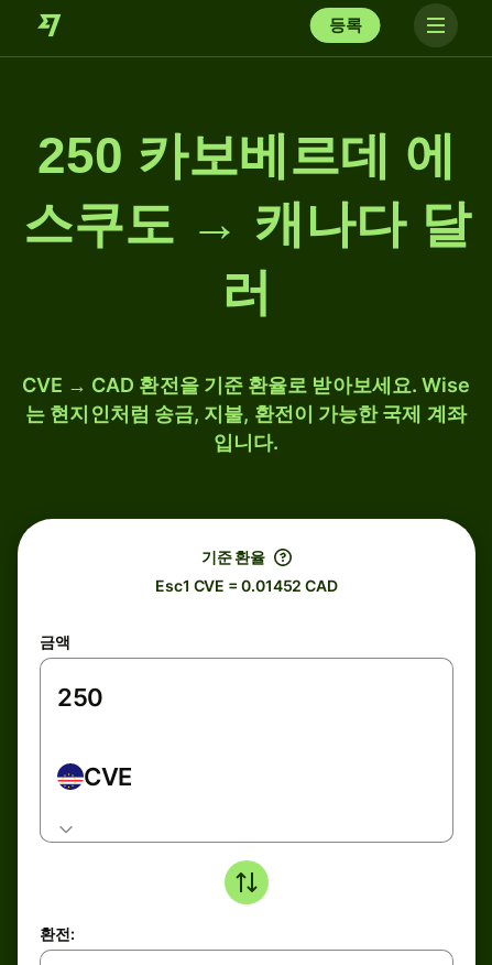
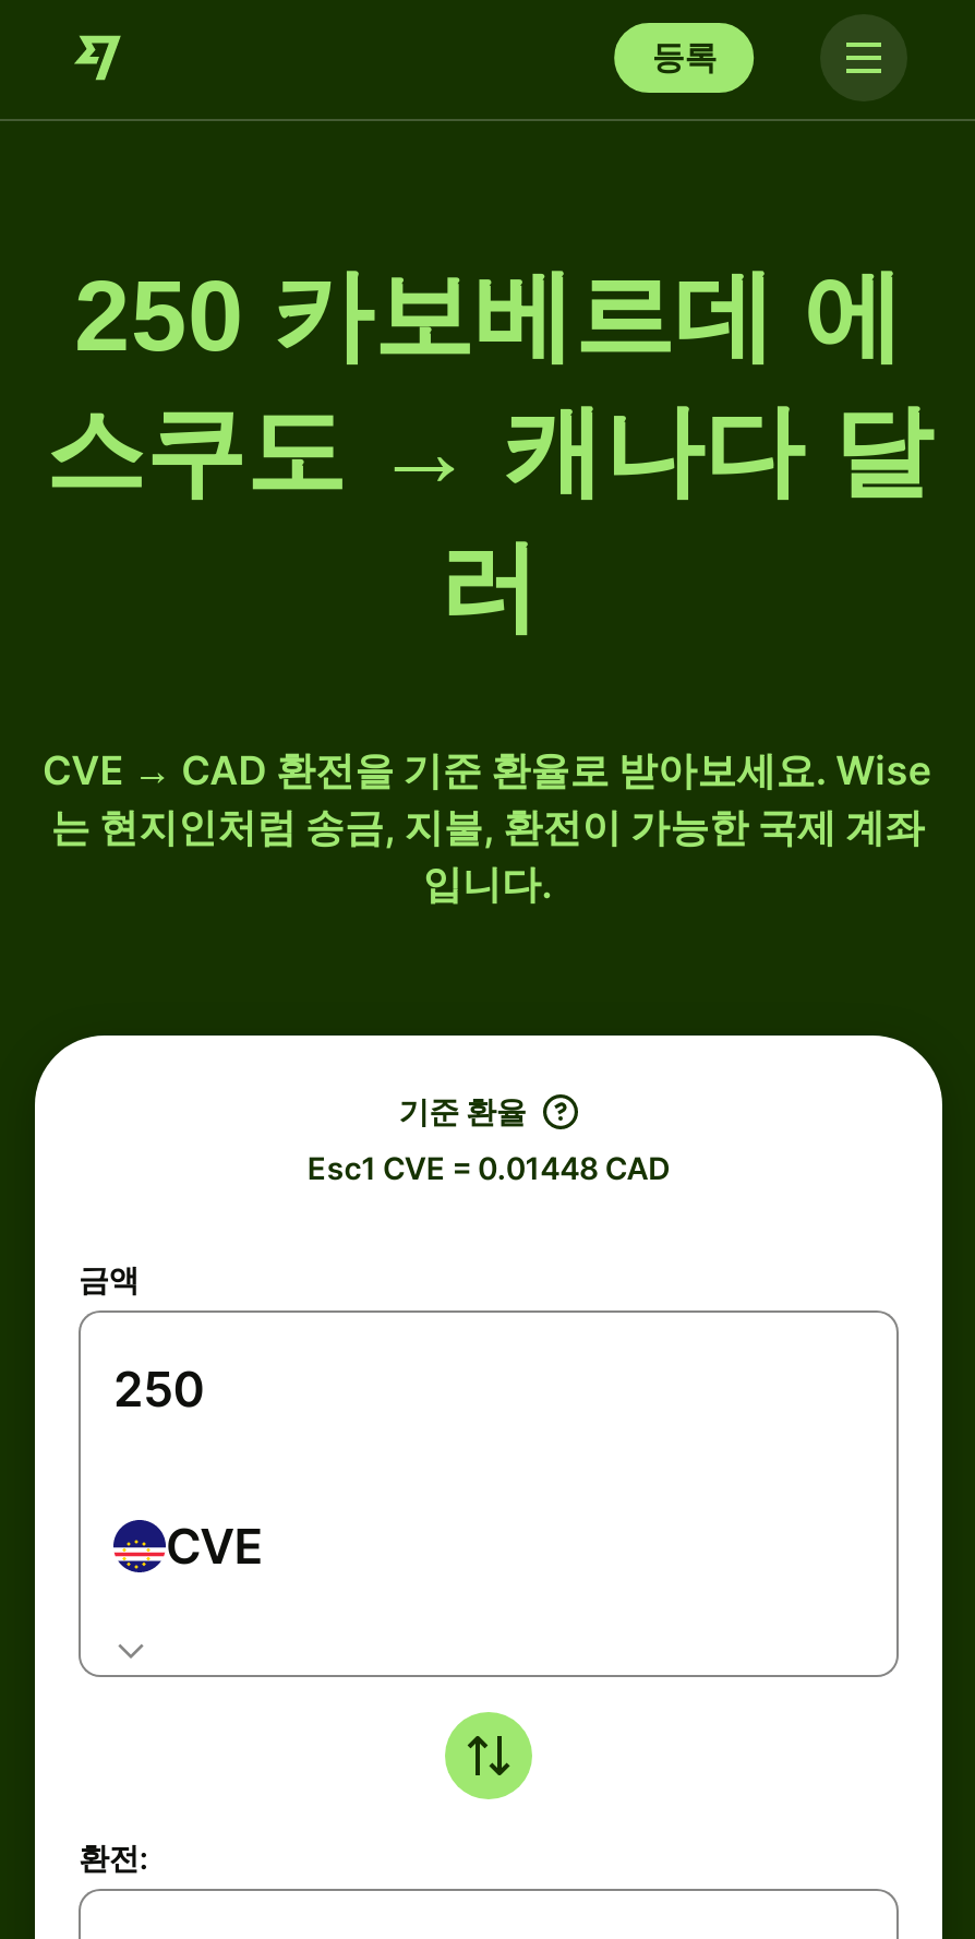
[155,576,338,595] Esc1 CVE = 0.01452 CAD -> [307,1149,670,1186] Esc1 CVE = 0.01448 CAD

